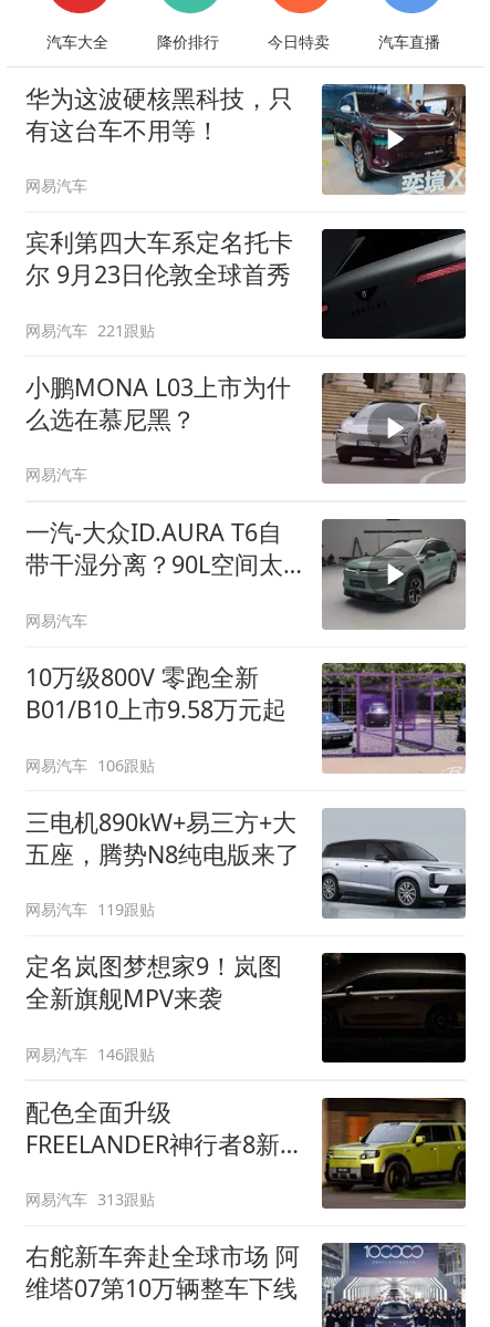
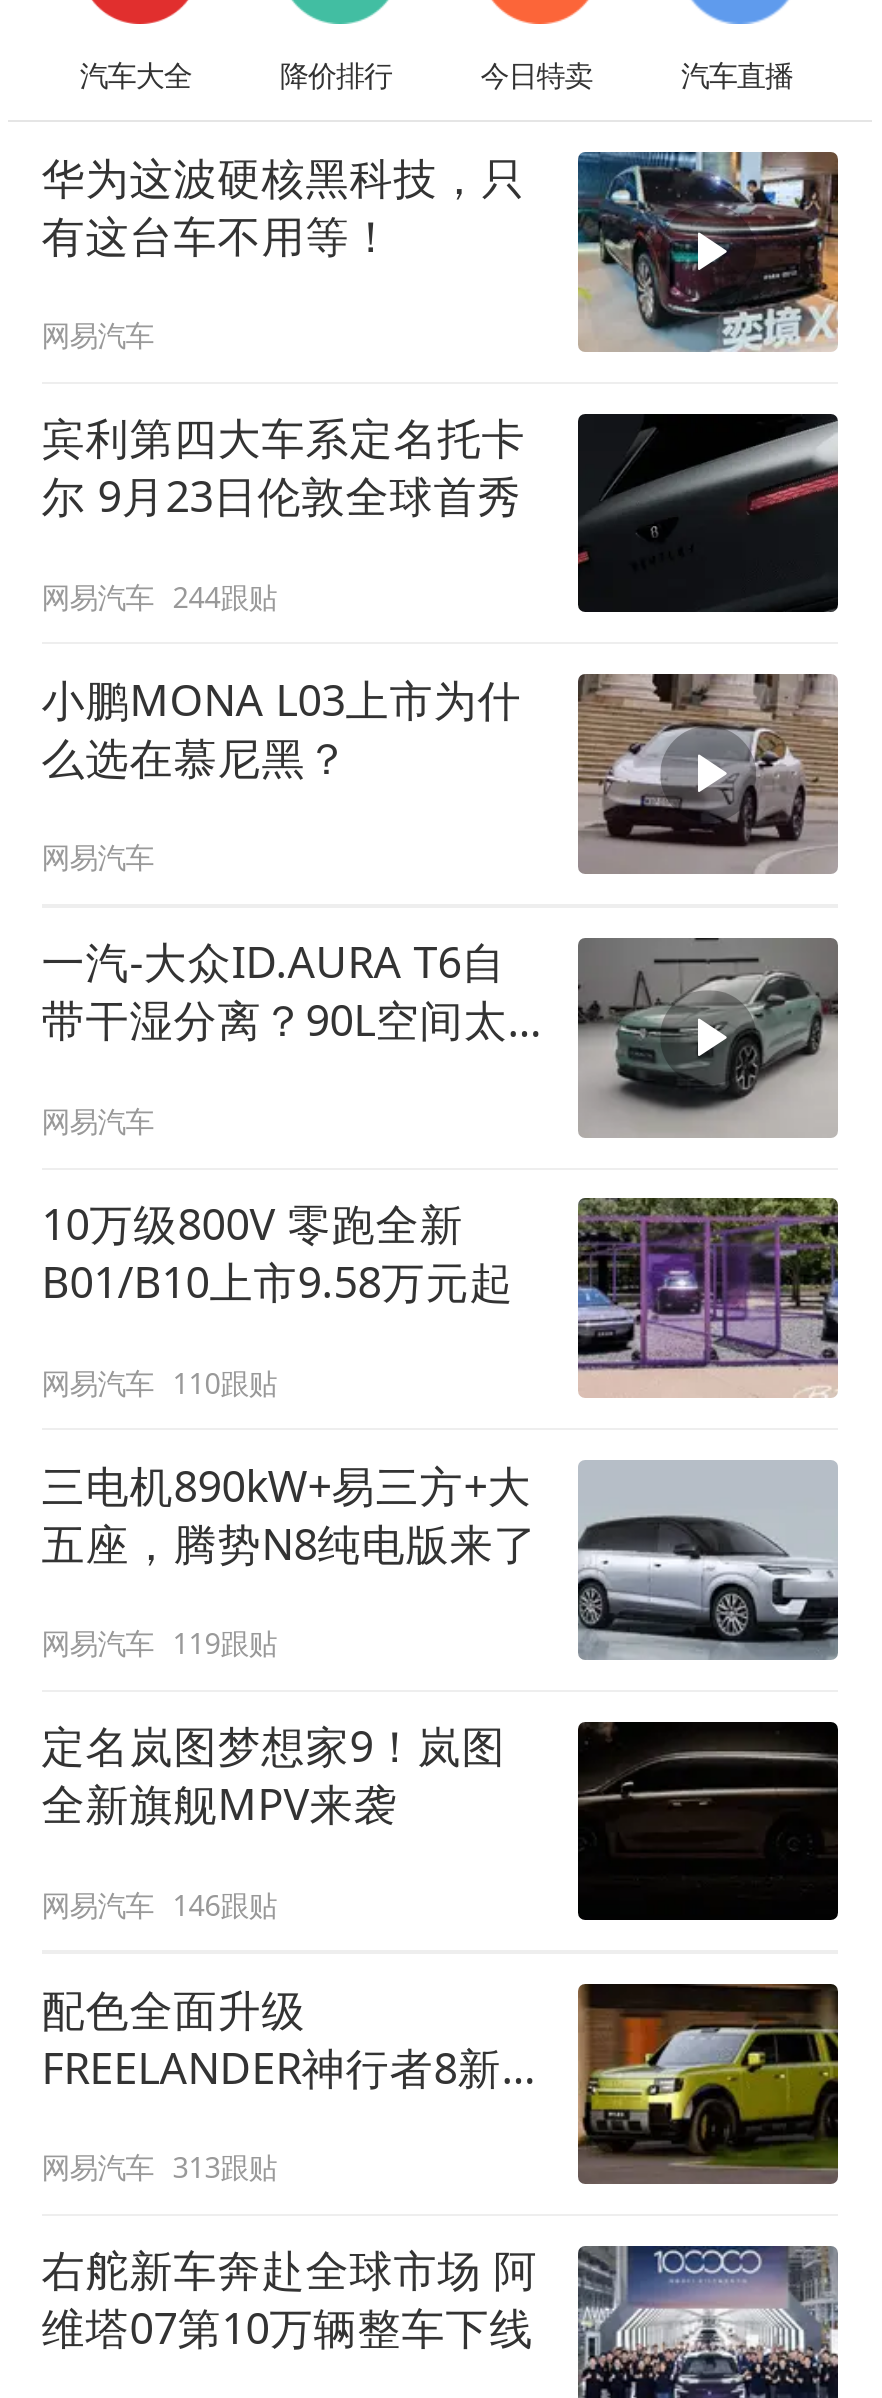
[25,320,155,341] 网易汽车 221跟贴 -> [41,577,277,615] 网易汽车 244跟贴
[25,754,155,775] 网易汽车 106跟贴 -> [41,1363,277,1401] 网易汽车 110跟贴

